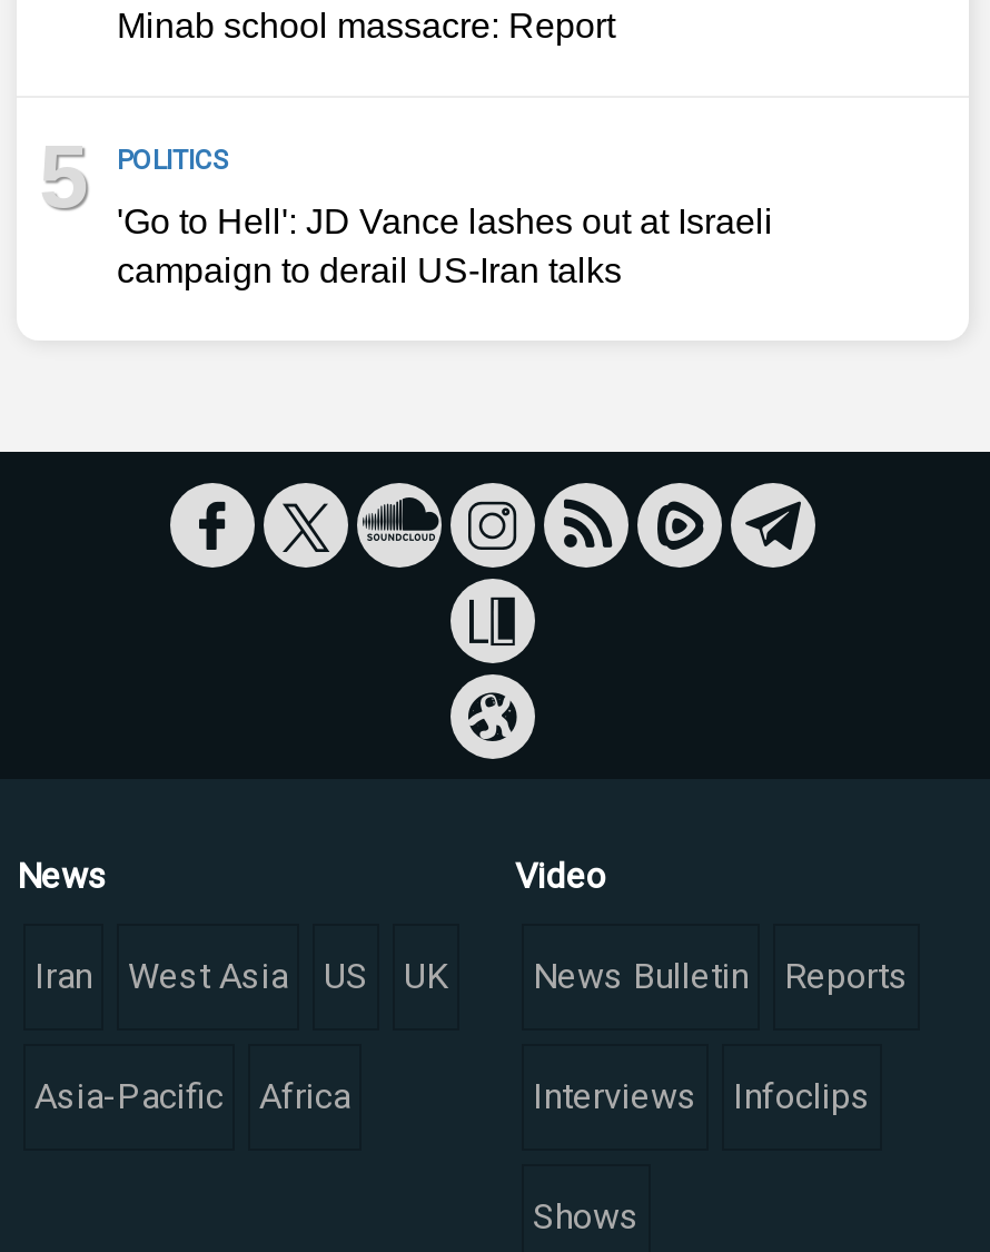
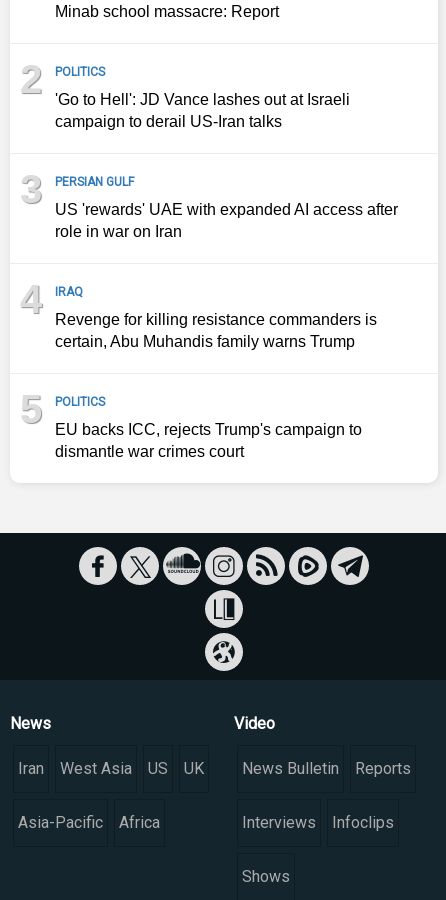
[39,126,773,240] 5 POLITICS 'Go to Hell': JD Vance lashes out at Israeli -> [20,57,350,108] 2 POLITICS 'Go to Hell': JD Vance lashes out at Israeli
none -> [20,167,398,460] 3 | PERSIAN GULF | US 'rewards' UAE with expanded AI access after | role in war on Iran | 4 | IRAQ | Revenge for killing resistance commanders is | certain, Abu Muhandis family warns Trump | 5 | POLITICS | EU backs ICC, rejects Trump's campaign to | dismantle war crimes court

